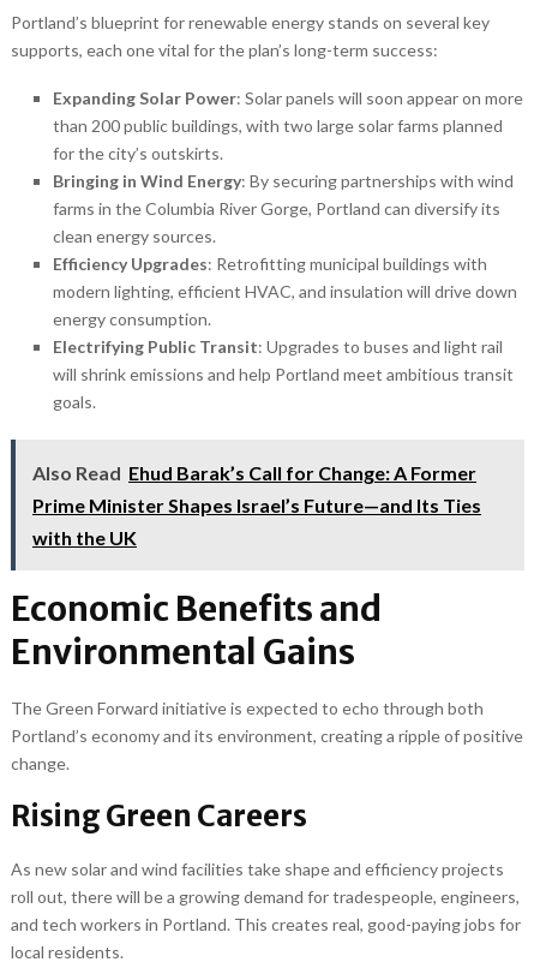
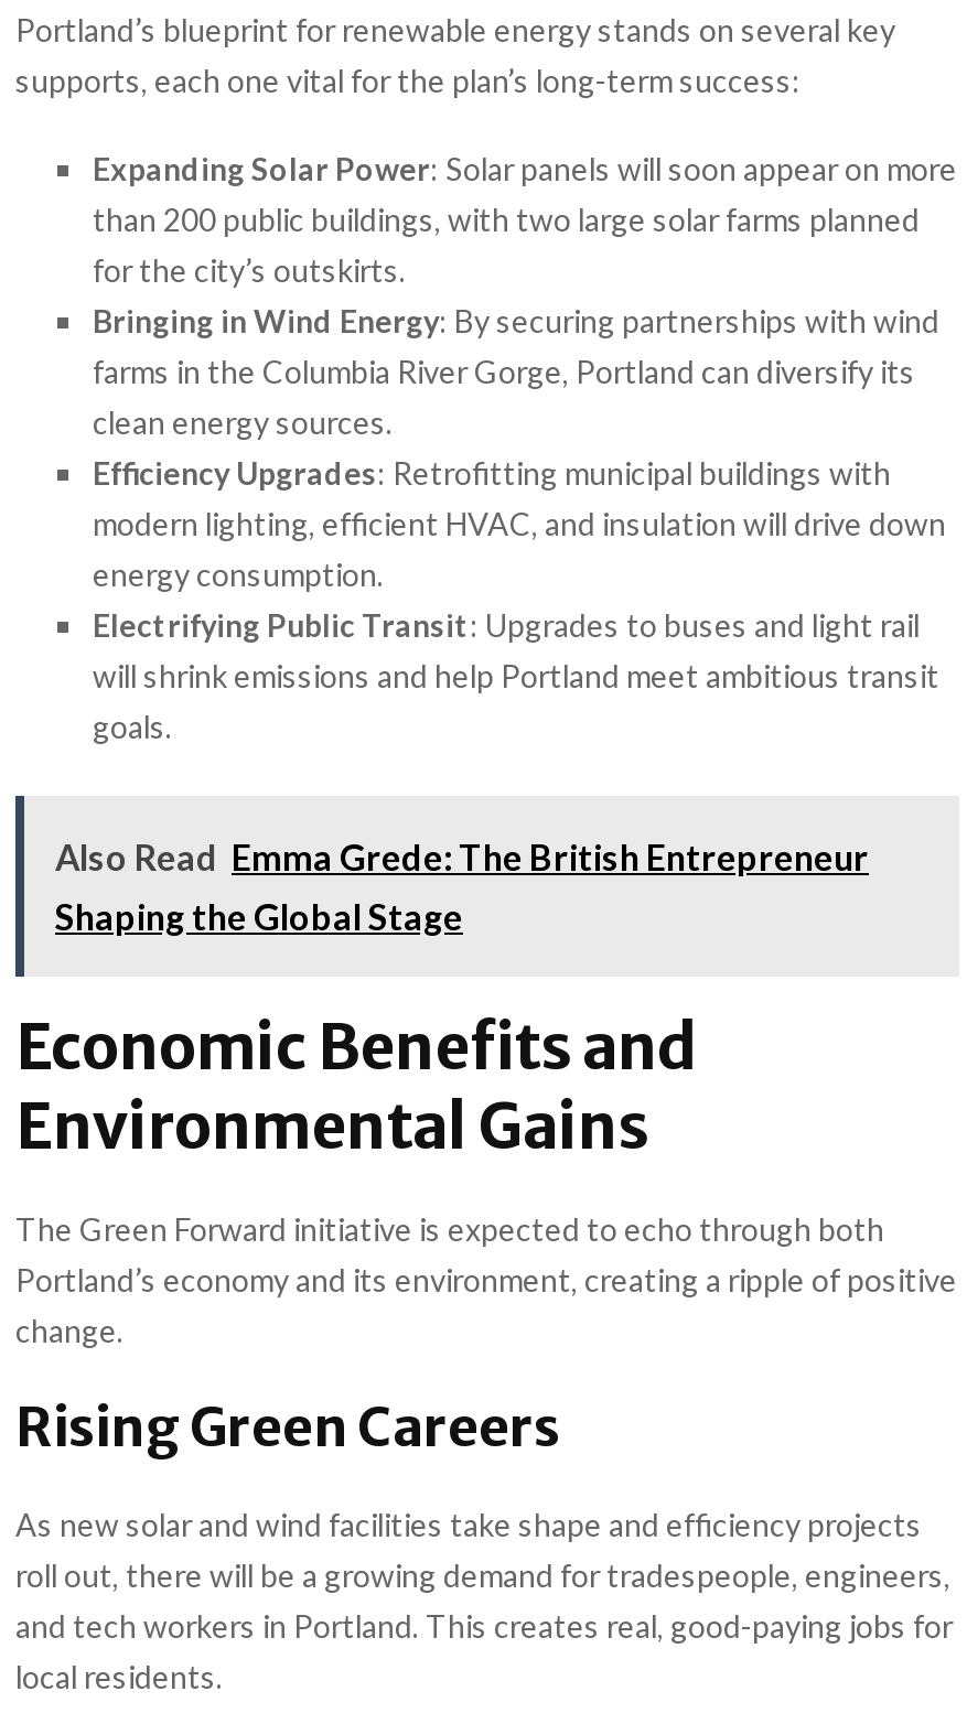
[32,461,481,549] Also Read Ehud Barak’s Call for Change: A Former | Prime Minister Shapes Israel’s Future—and Its Ties | with the UK -> [55,836,869,937] Also Read Emma Grede: The British Entrepreneur | Shaping the Global Stage

